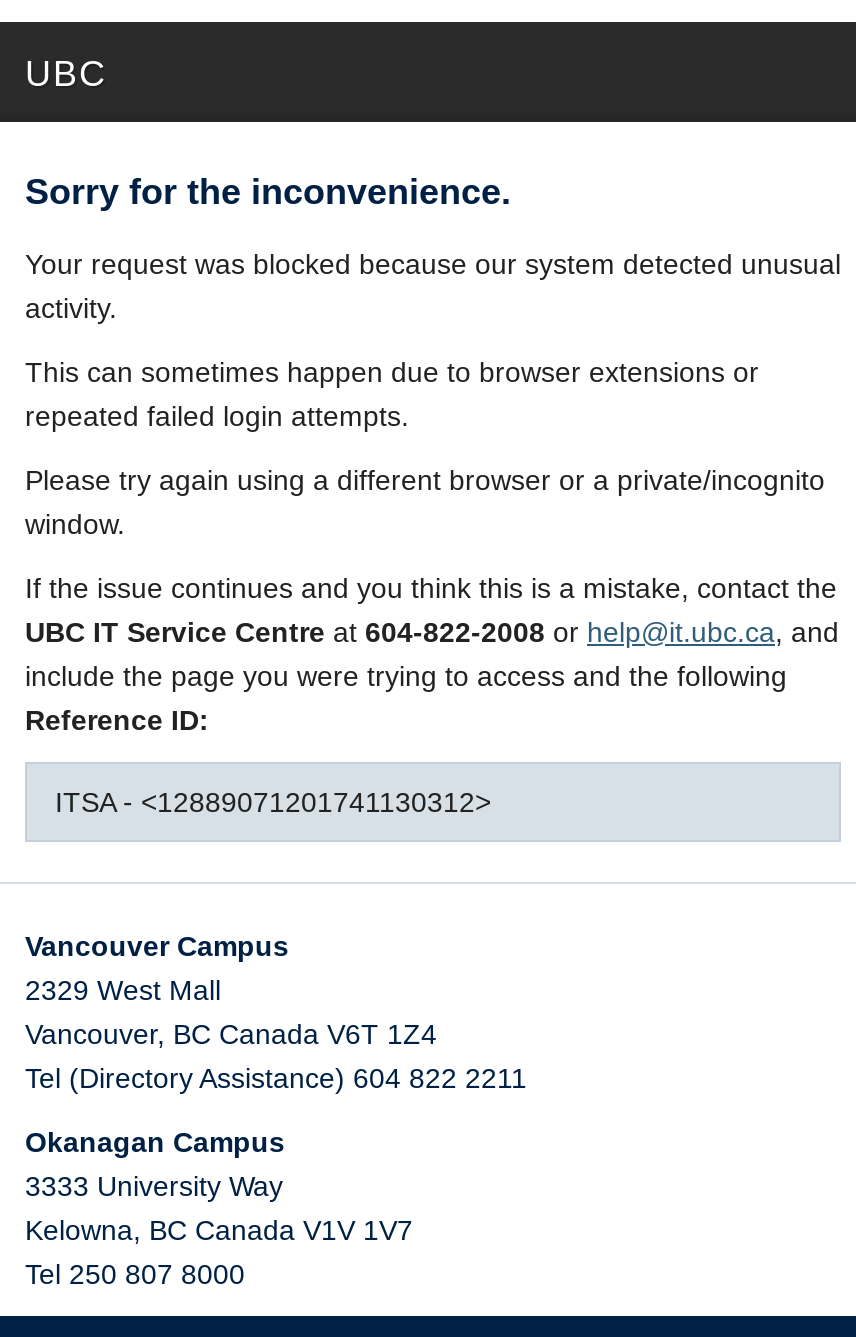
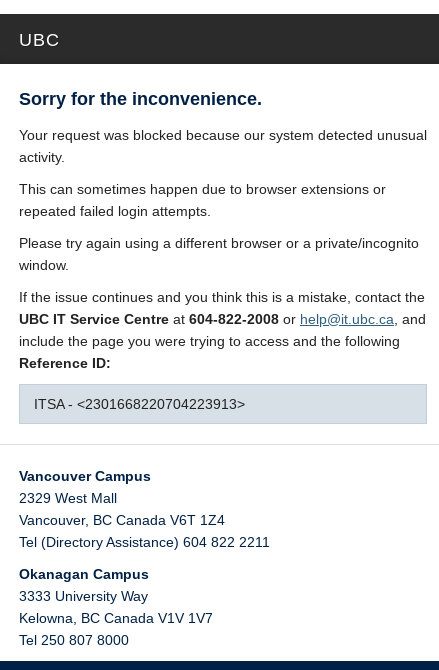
[55,786,491,818] ITSA - <12889071201741130312> -> [34,396,245,412] ITSA - <2301668220704223913>

